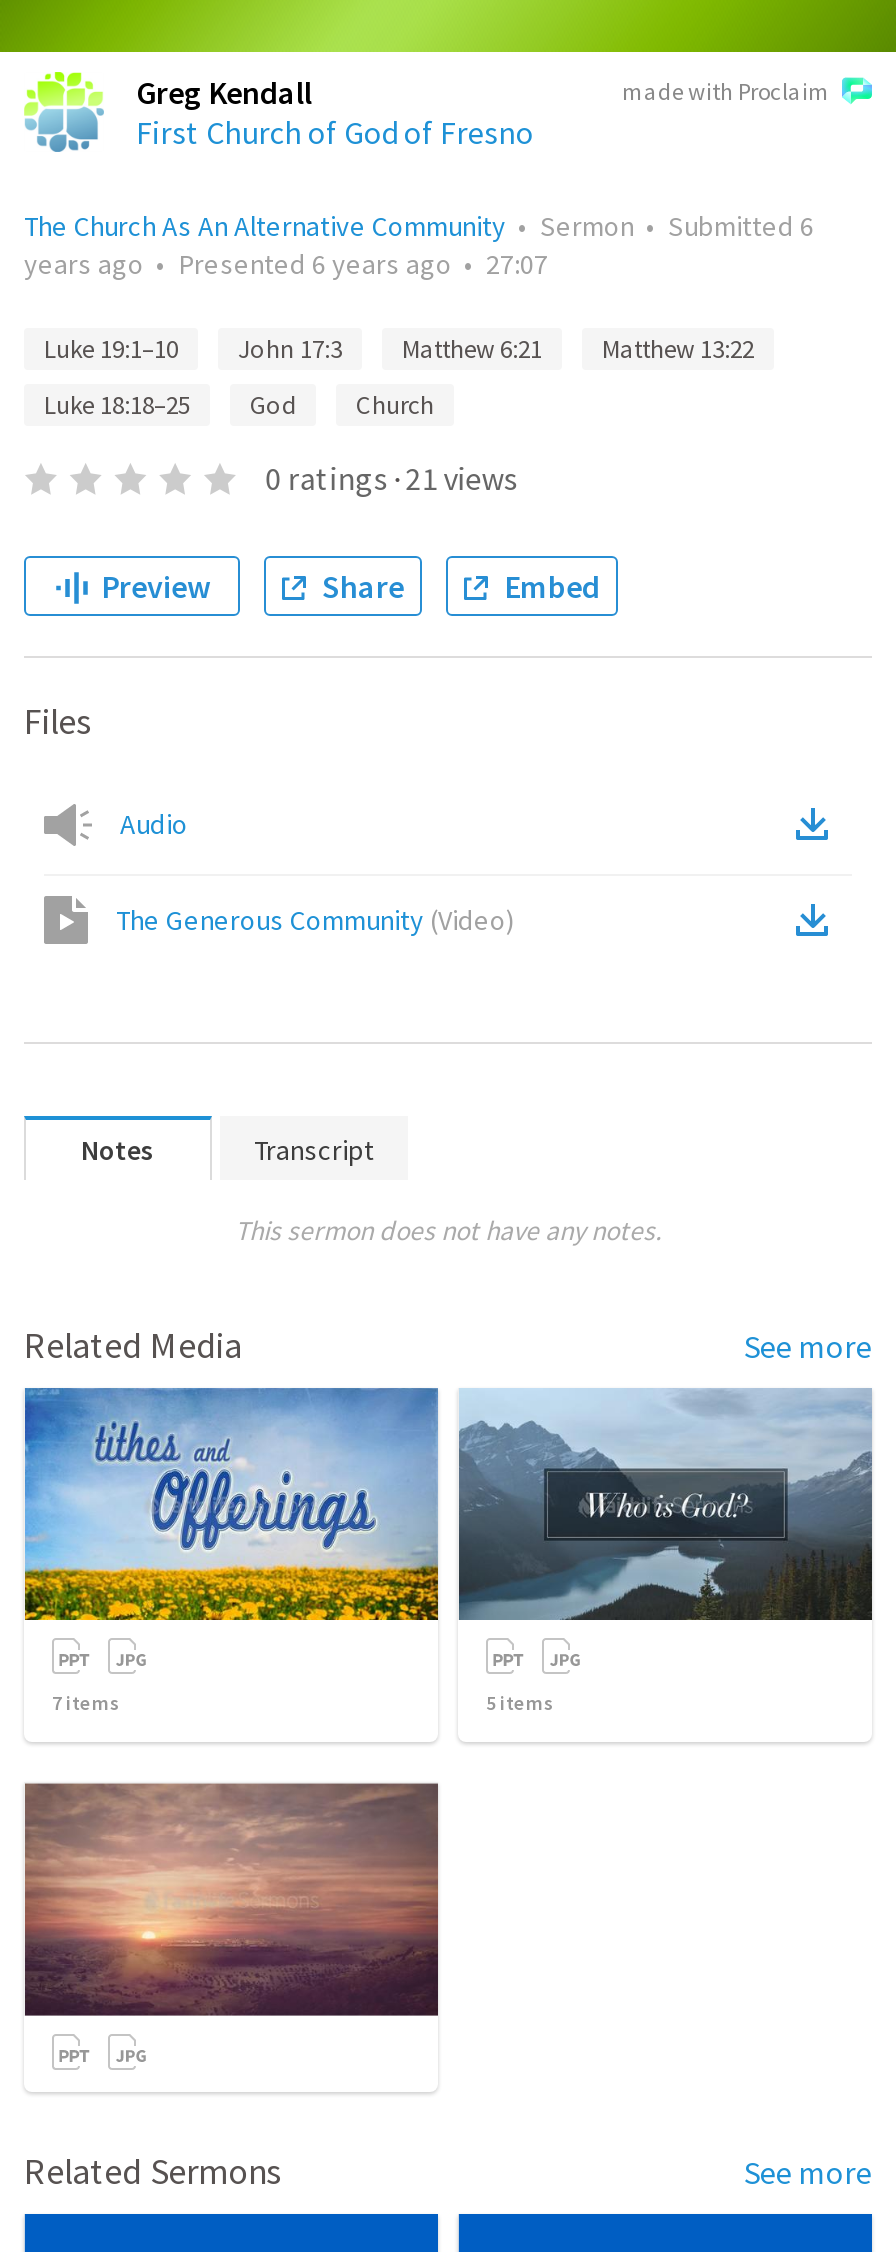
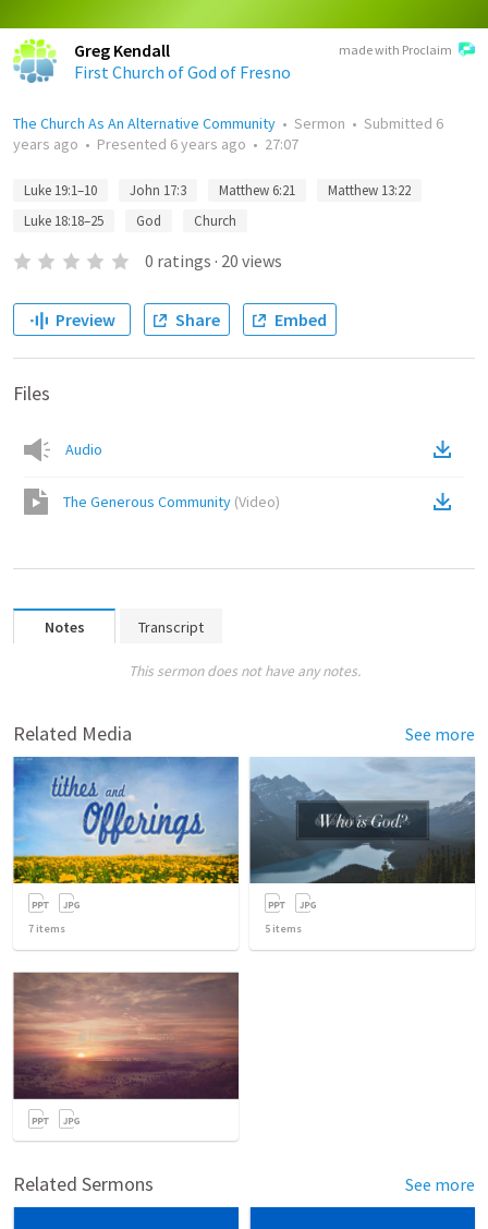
[265,458,517,498] 0 ratings · 21 views -> [145,250,282,272] 0 ratings · 20 views

